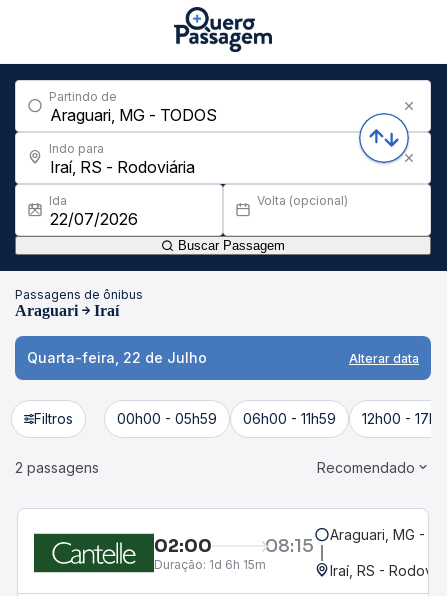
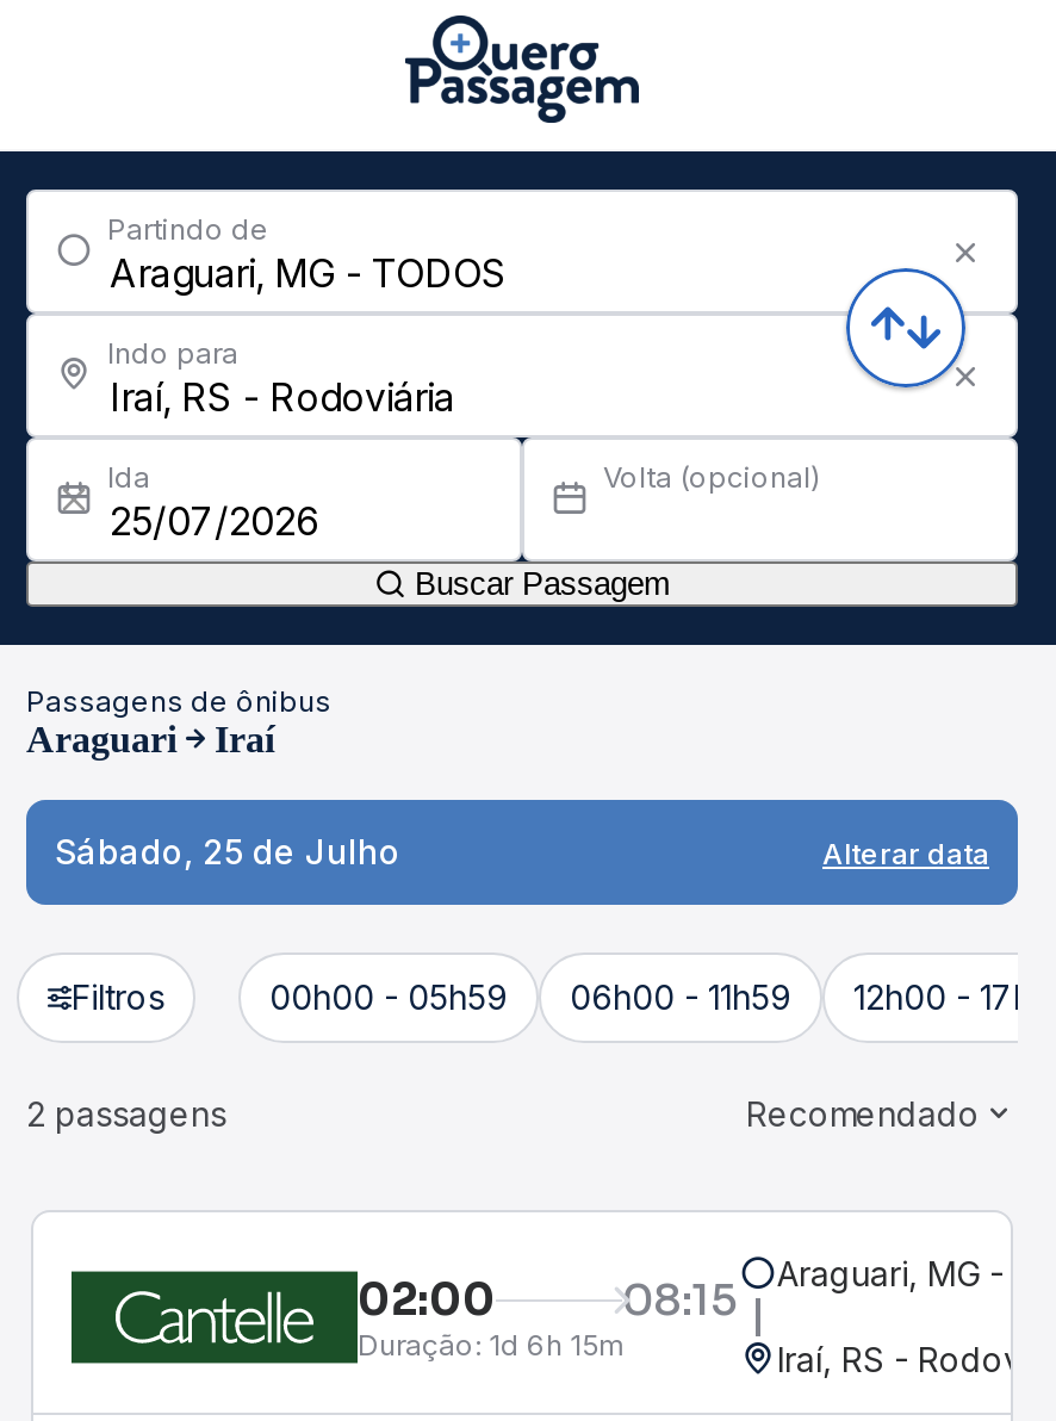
[27,349,207,366] Quarta-feira, 22 de Julho -> [55,831,400,871] Sábado, 25 de Julho

